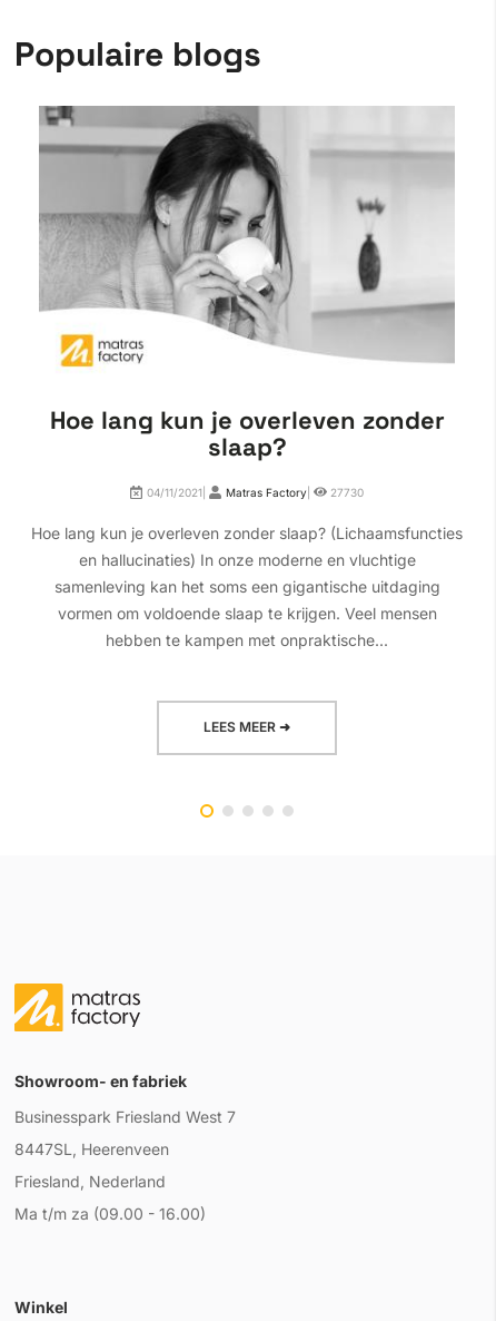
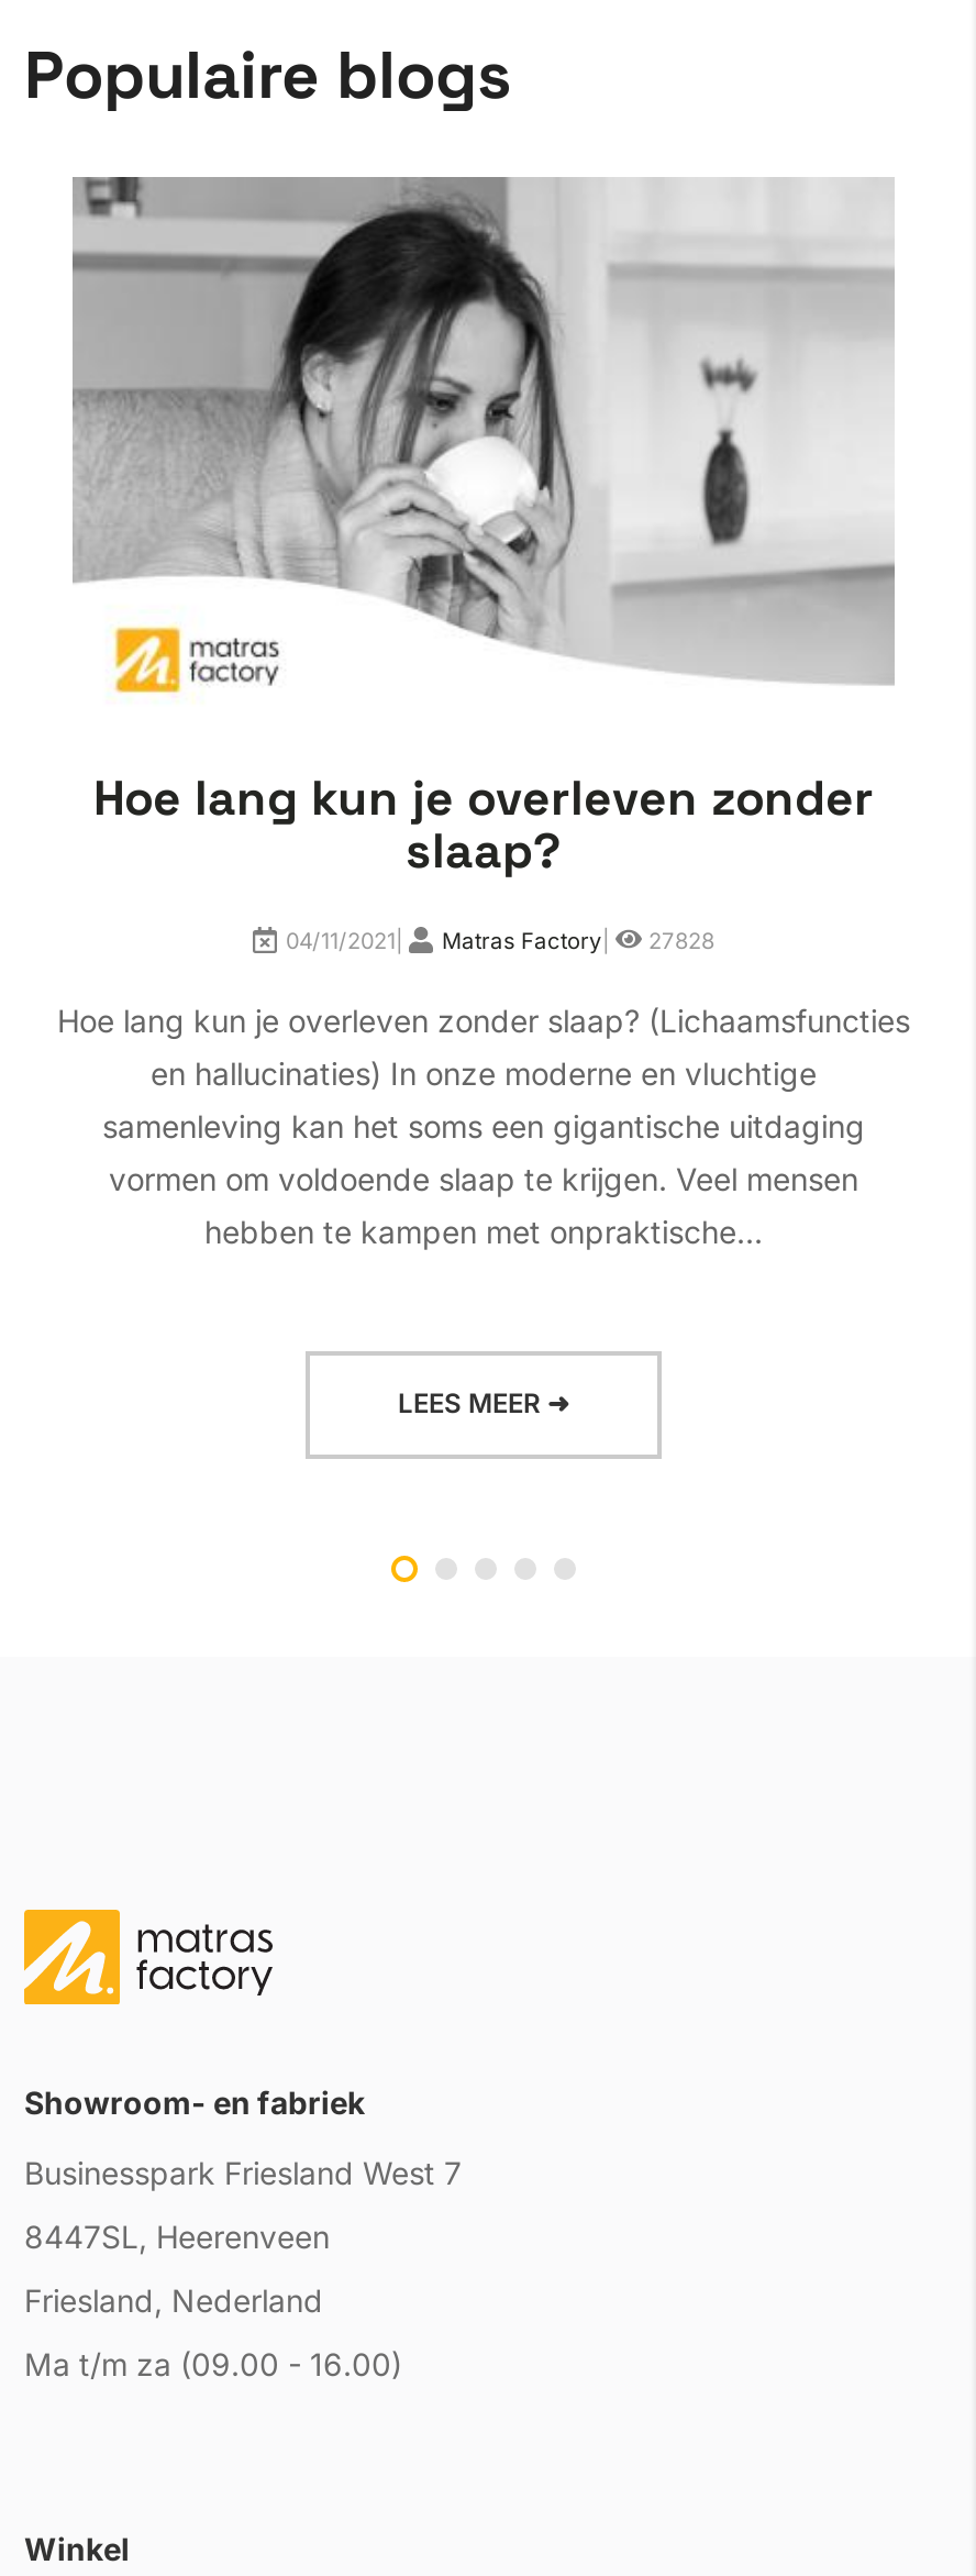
[327,485,364,499] 27730 -> [642,926,714,953] 27828

